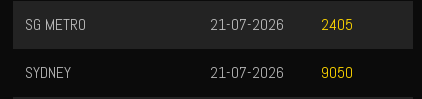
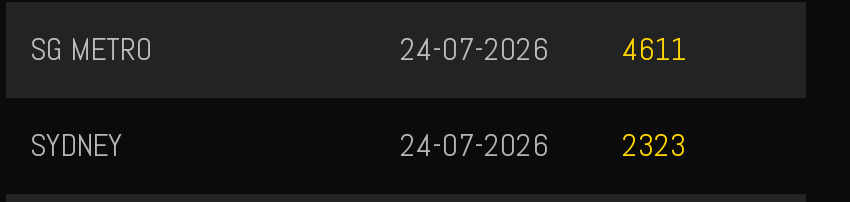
[210,15,284,35] 21-07-2026 -> [400,29,548,69] 24-07-2026
[321,15,353,35] 2405 -> [622,30,686,70] 4611
[210,63,284,83] 21-07-2026 -> [400,125,548,165] 24-07-2026
[321,63,353,83] 9050 -> [622,126,686,166] 2323

